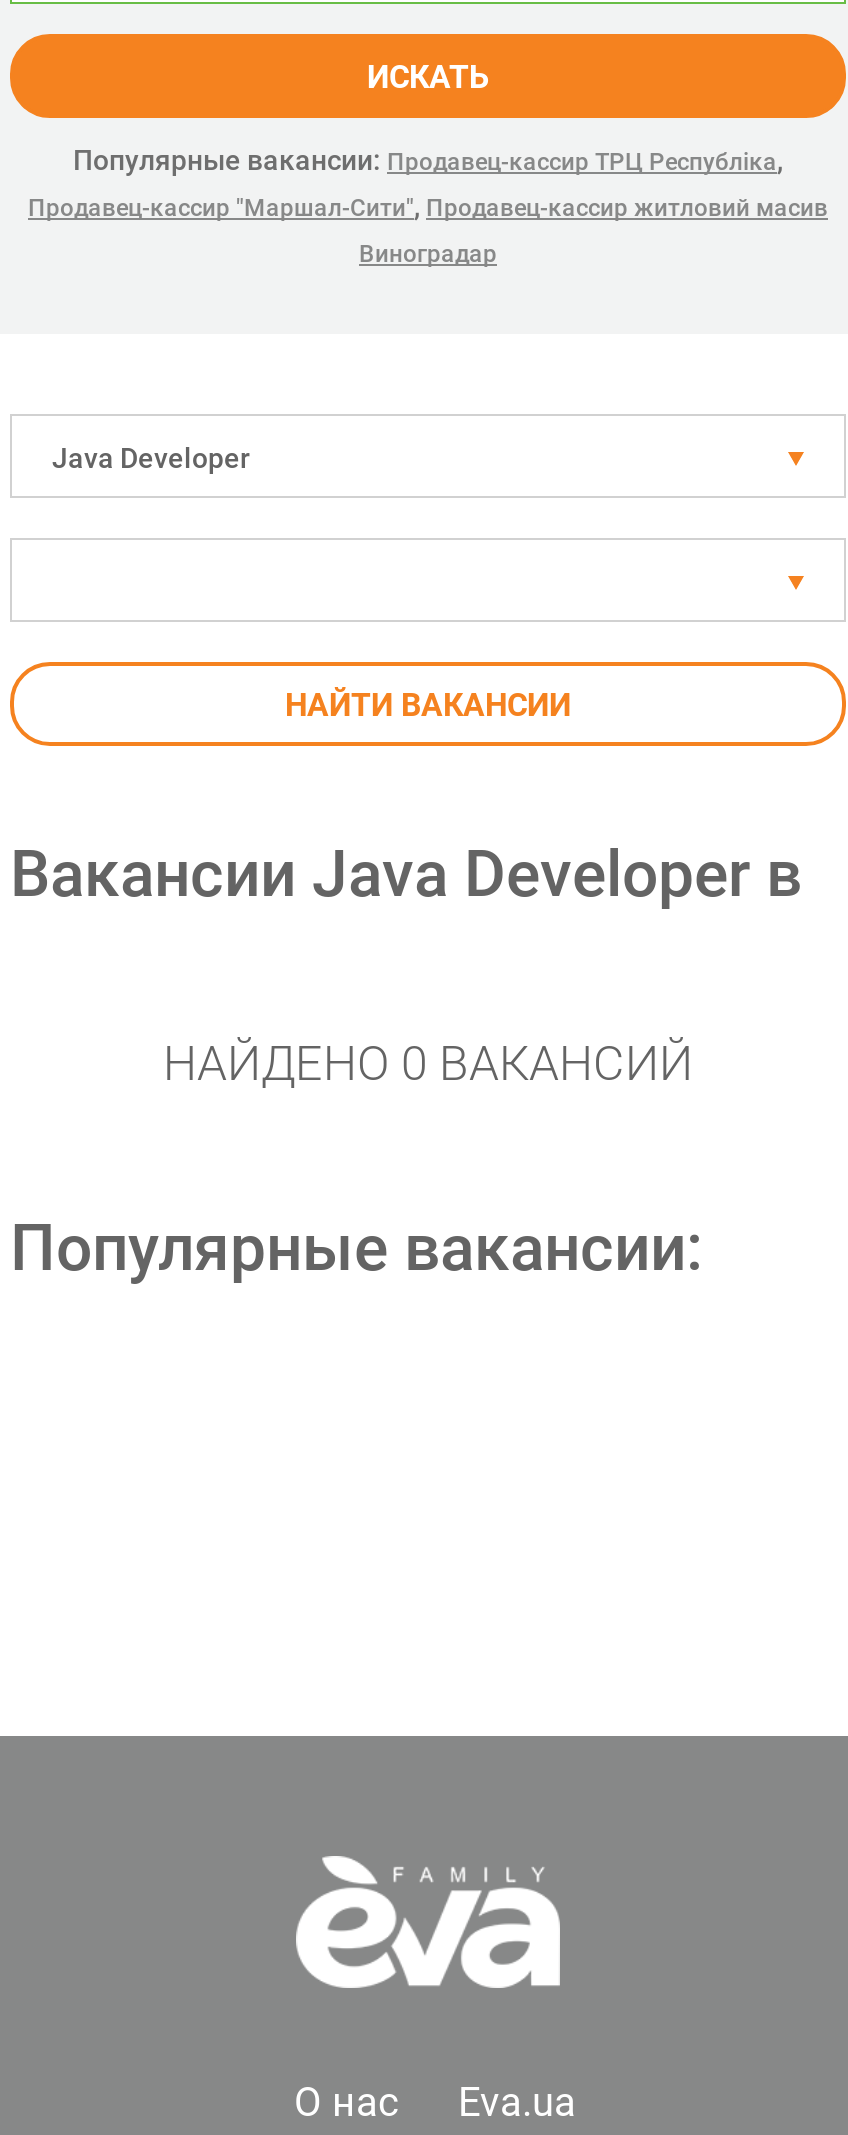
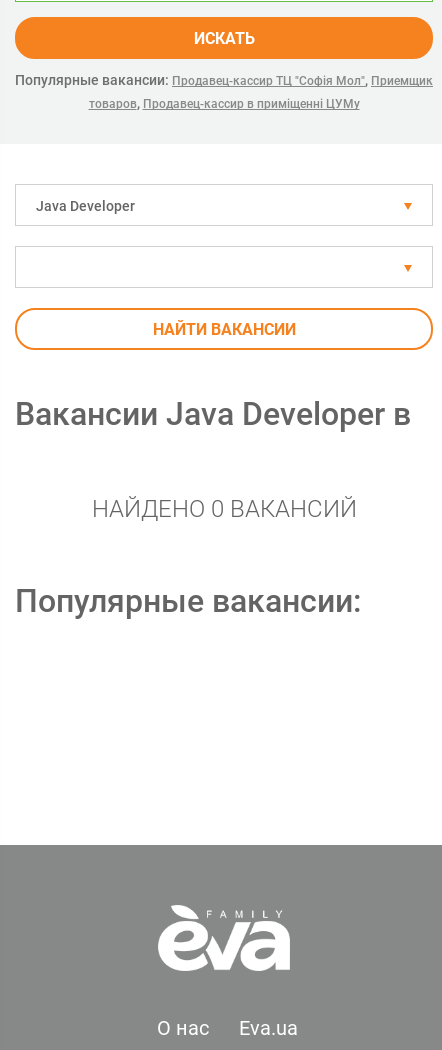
[28,144,828,268] Популярные вакансии: Продавец-кассир ТРЦ Республіка, | Продавец-кассир "Маршал-Сити", Продавец-кассир житловий масив | Виноградар -> [15,72,433,111] Популярные вакансии: Продавец-кассир ТЦ "Софія Мол", Приемщик | товаров, Продавец-кассир в приміщенні ЦУМу

